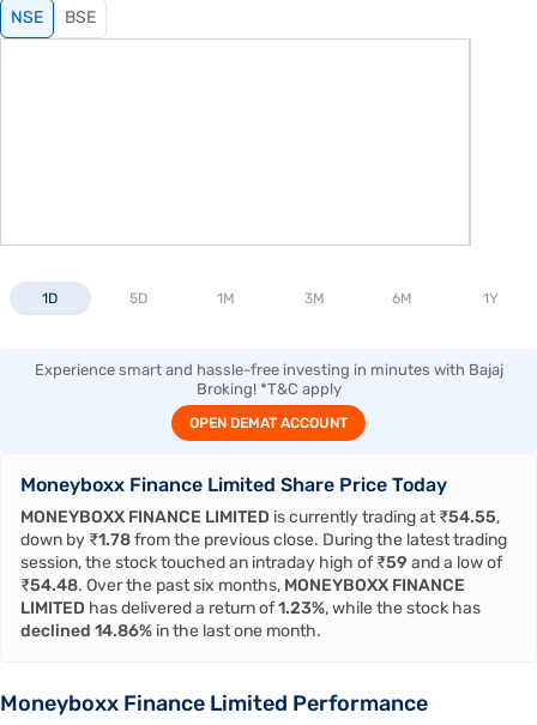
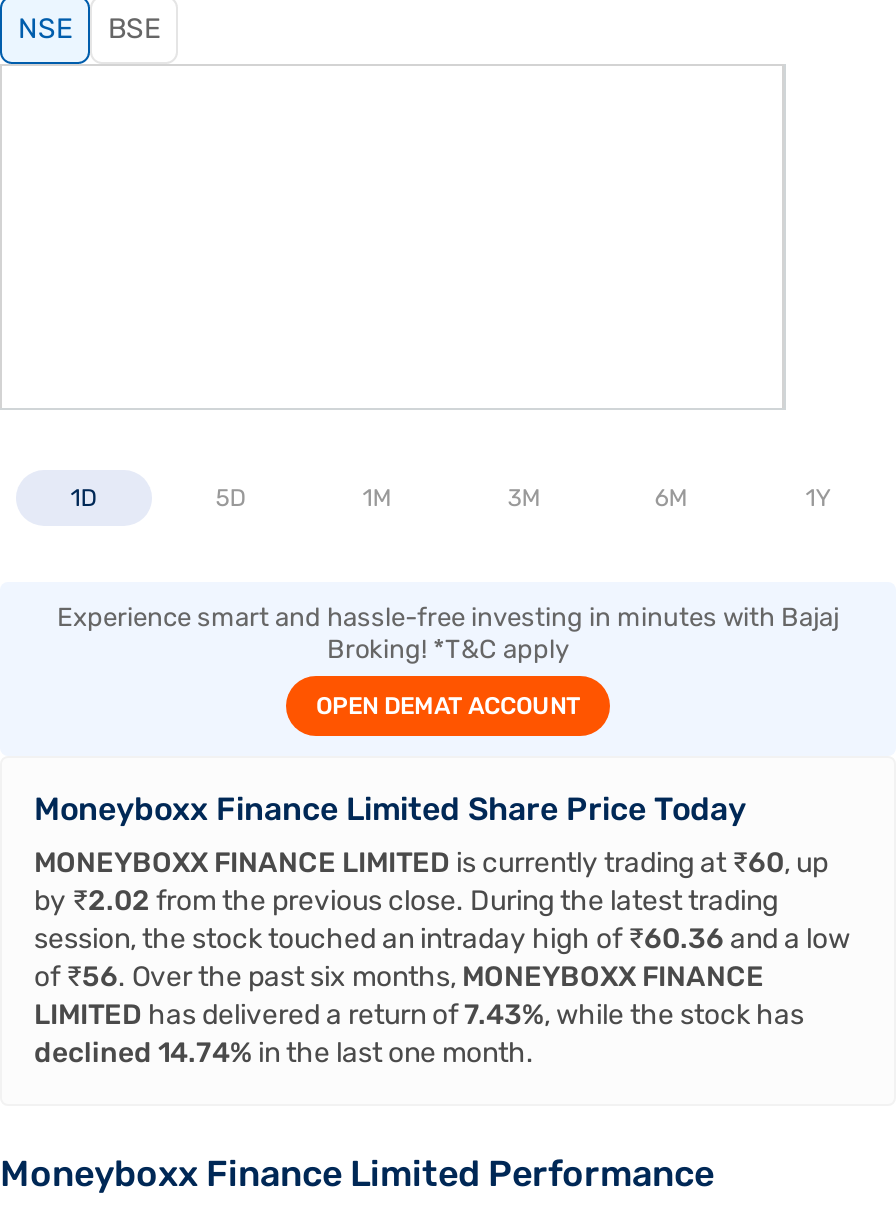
[20,507,507,641] MONEYBOXX FINANCE LIMITED is currently trading at ₹54.55, | down by ₹1.78 from the previous close. During the latest trading | session, the stock touched an intraday high of ₹59 and a low of | ₹54.48. Over the past six months, MONEYBOXX FINANCE | LIMITED has delivered a return of 1.23%, while the stock has | declined 14.86% in the last one month. -> [34,846,850,1070] MONEYBOXX FINANCE LIMITED is currently trading at ₹60, up | by ₹2.02 from the previous close. During the latest trading | session, the stock touched an intraday high of ₹60.36 and a low | of ₹56. Over the past six months, MONEYBOXX FINANCE | LIMITED has delivered a return of 7.43%, while the stock has | declined 14.74% in the last one month.

